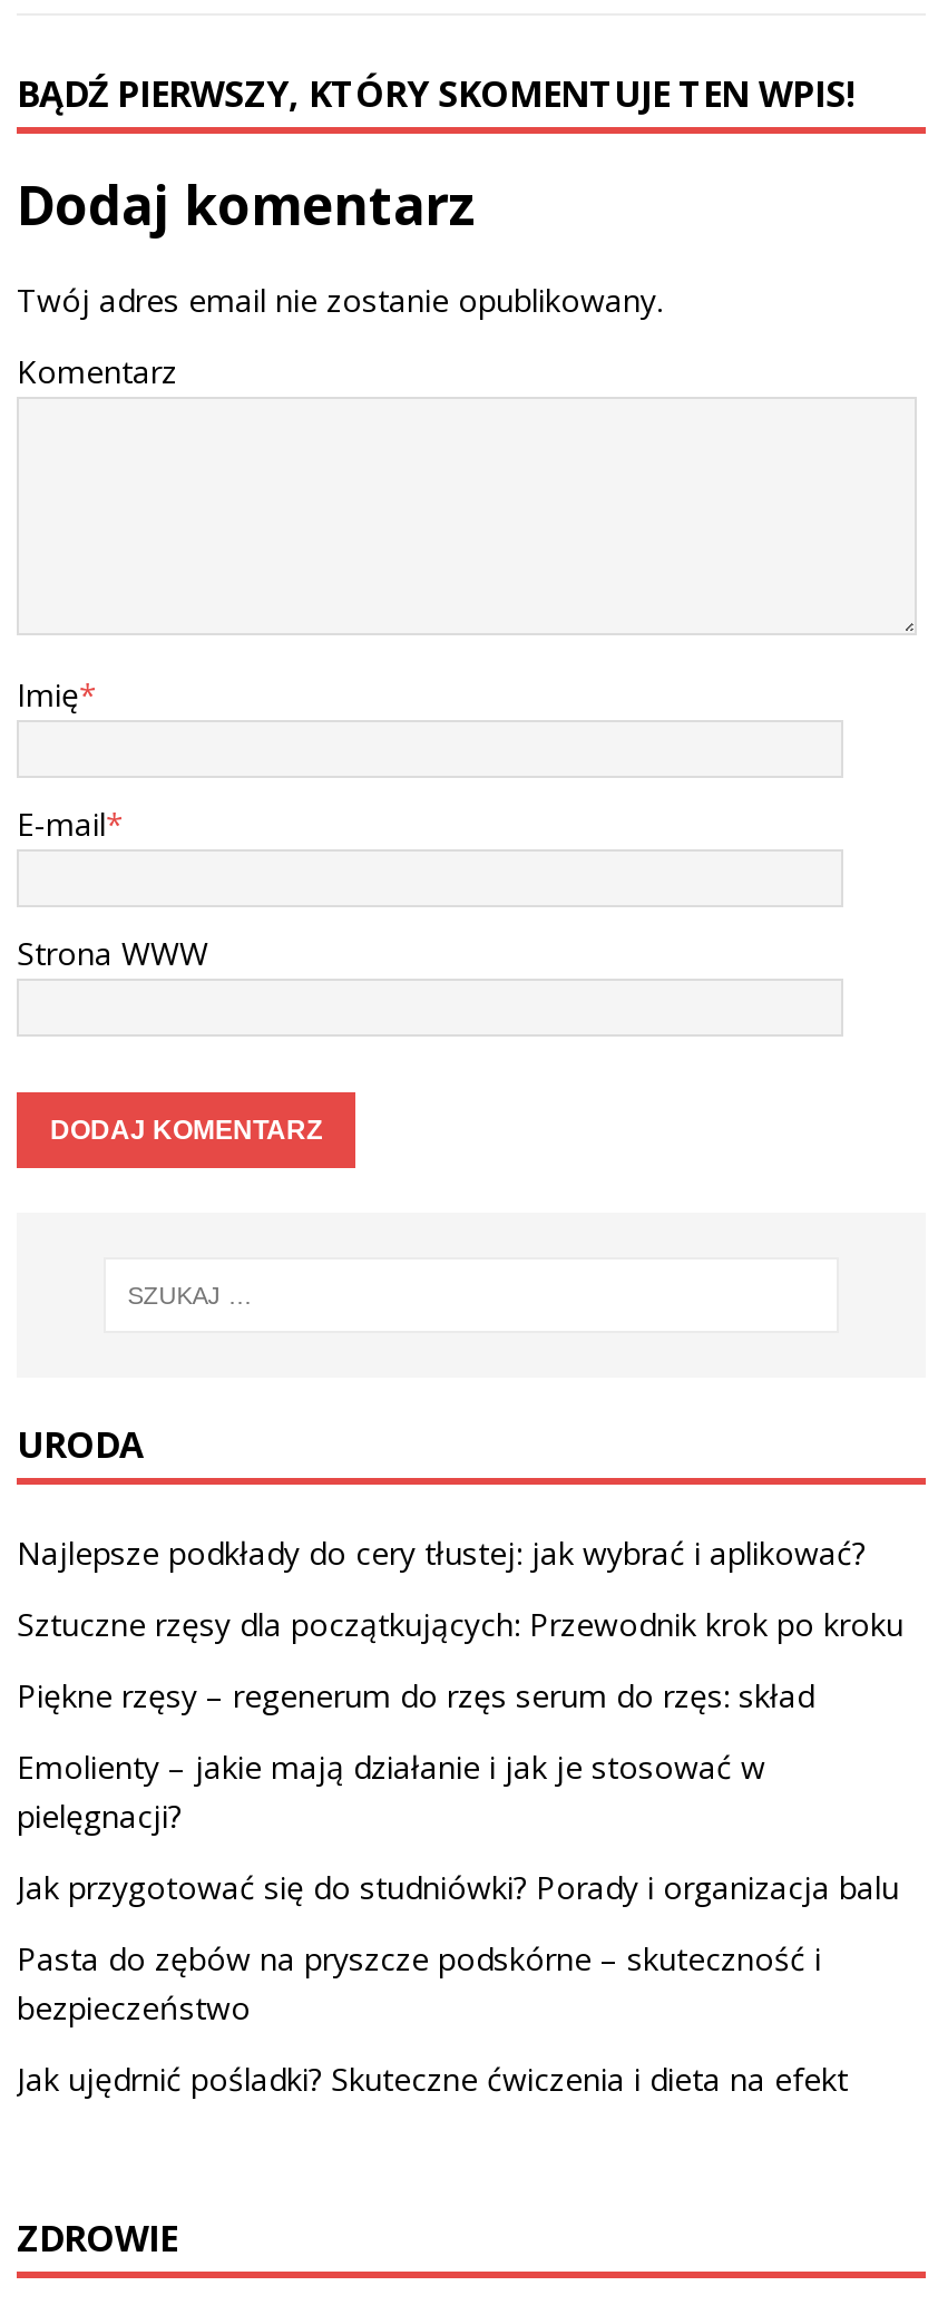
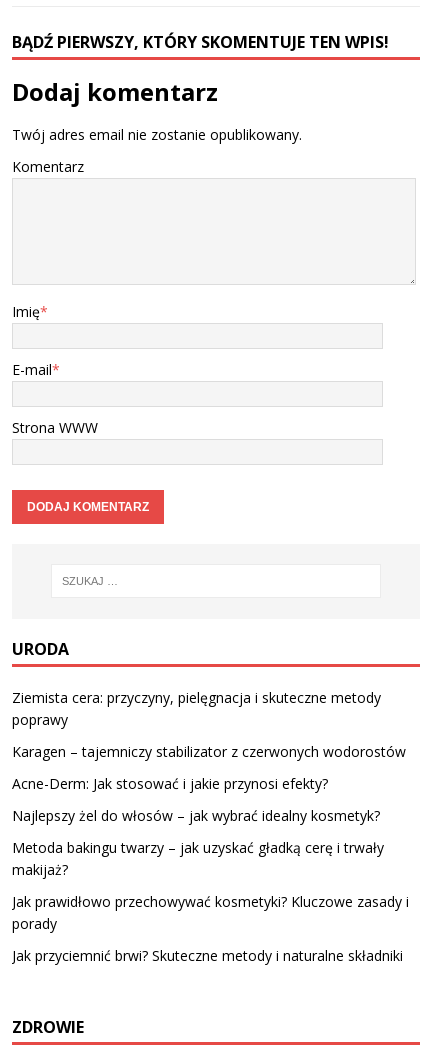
[17,1533,866,1575] Najlepsze podkłady do cery tłustej: jak wybrać i aplikować? -> [12,688,381,729] Ziemista cera: przyczyny, pielęgnacja i skuteczne metody | poprawy
[17,1604,903,1646] Sztuczne rzęsy dla początkujących: Przewodnik krok po kroku -> [12,742,406,761] Karagen – tajemniczy stabilizator z czerwonych wodorostów
[17,1675,814,1718] Piękne rzęsy – regenerum do rzęs serum do rzęs: skład -> [12,774,328,793] Acne-Derm: Jak stosować i jakie przynosi efekty?
[17,1747,765,1838] Emolienty – jakie mają działanie i jak je stosować w | pielęgnacji? -> [12,806,380,825] Najlepszy żel do włosów – jak wybrać idealny kosmetyk?
[17,1867,899,1910] Jak przygotować się do studniówki? Porady i organizacja balu -> [12,838,384,879] Metoda bakingu twarzy – jak uzyskać gładką cerę i trwały | makijaż?
[17,1939,821,2030] Pasta do zębów na pryszcze podskórne – skuteczność i | bezpieczeństwo -> [12,892,409,933] Jak prawidłowo przechowywać kosmetyki? Kluczowe zasady i | porady
[17,2059,848,2101] Jak ujędrnić pośladki? Skuteczne ćwiczenia i dieta na efekt -> [12,946,403,965] Jak przyciemnić brwi? Skuteczne metody i naturalne składniki

